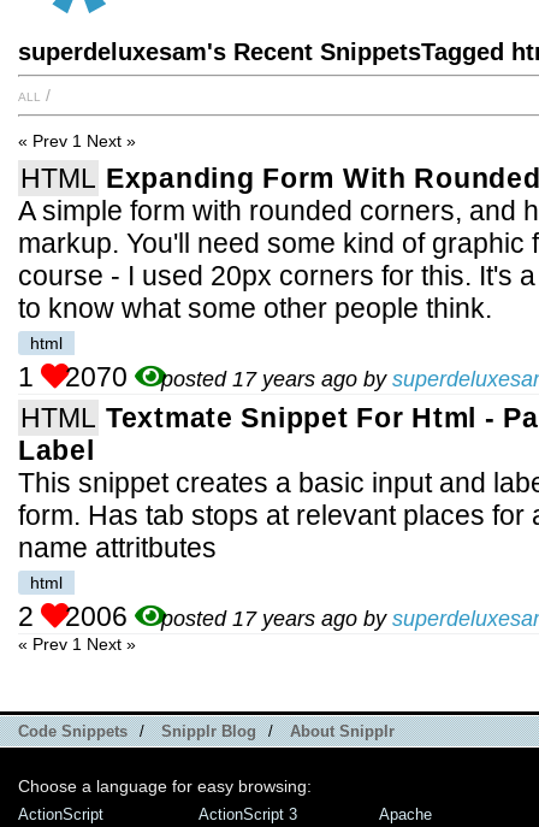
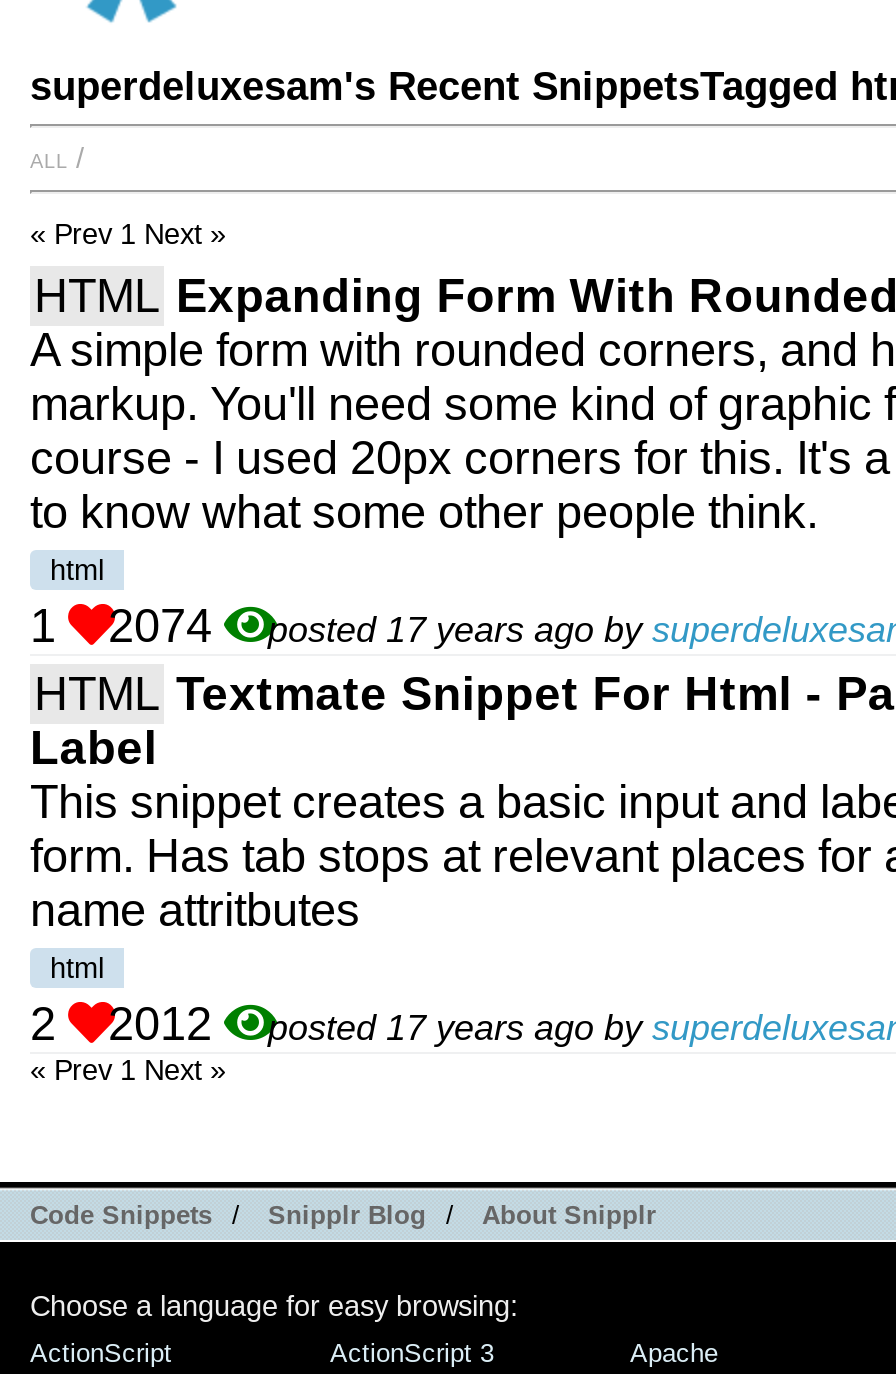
[65,361,135,392] 2070 -> [108,599,224,651] 2074
[65,600,135,632] 2006 -> [108,997,224,1049] 2012

